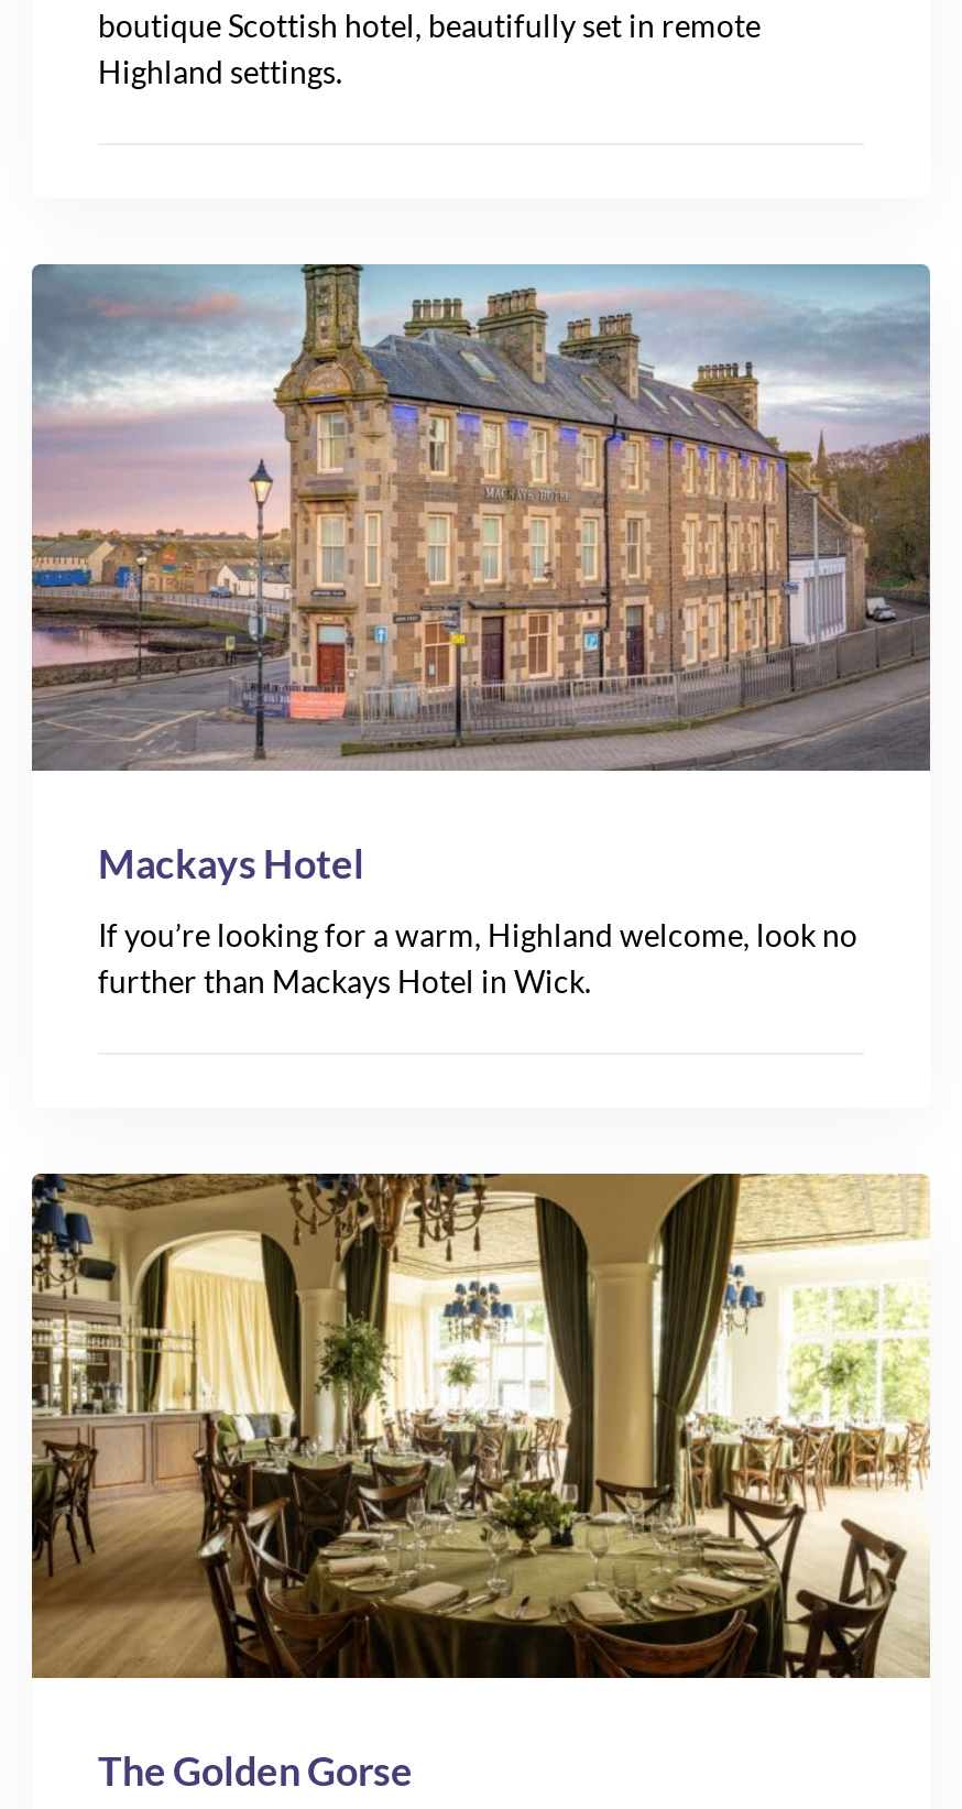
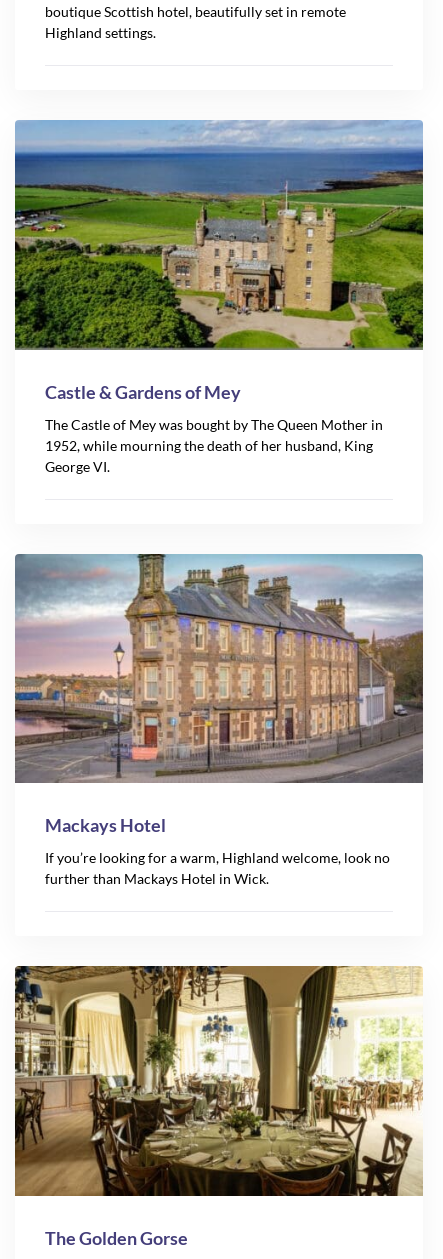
none -> [14,120,424,475] [image] | Castle & Gardens of Mey | The Castle of Mey was bought by The Queen Mother in | 1952, while mourning the death of her husband, King | George VI.

